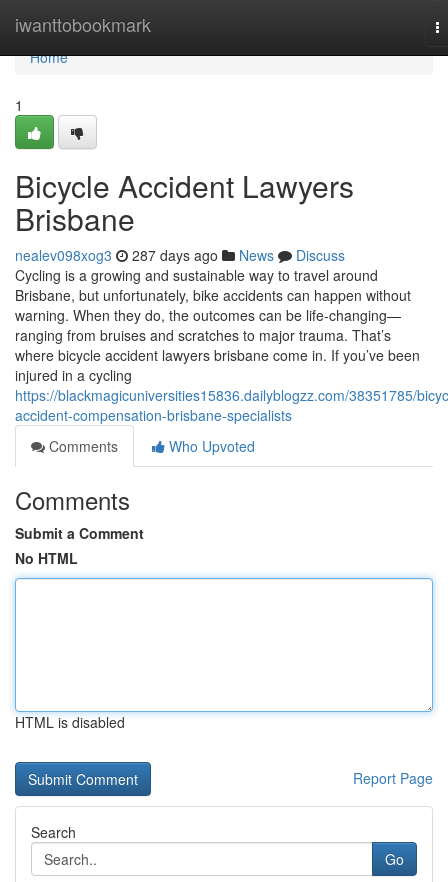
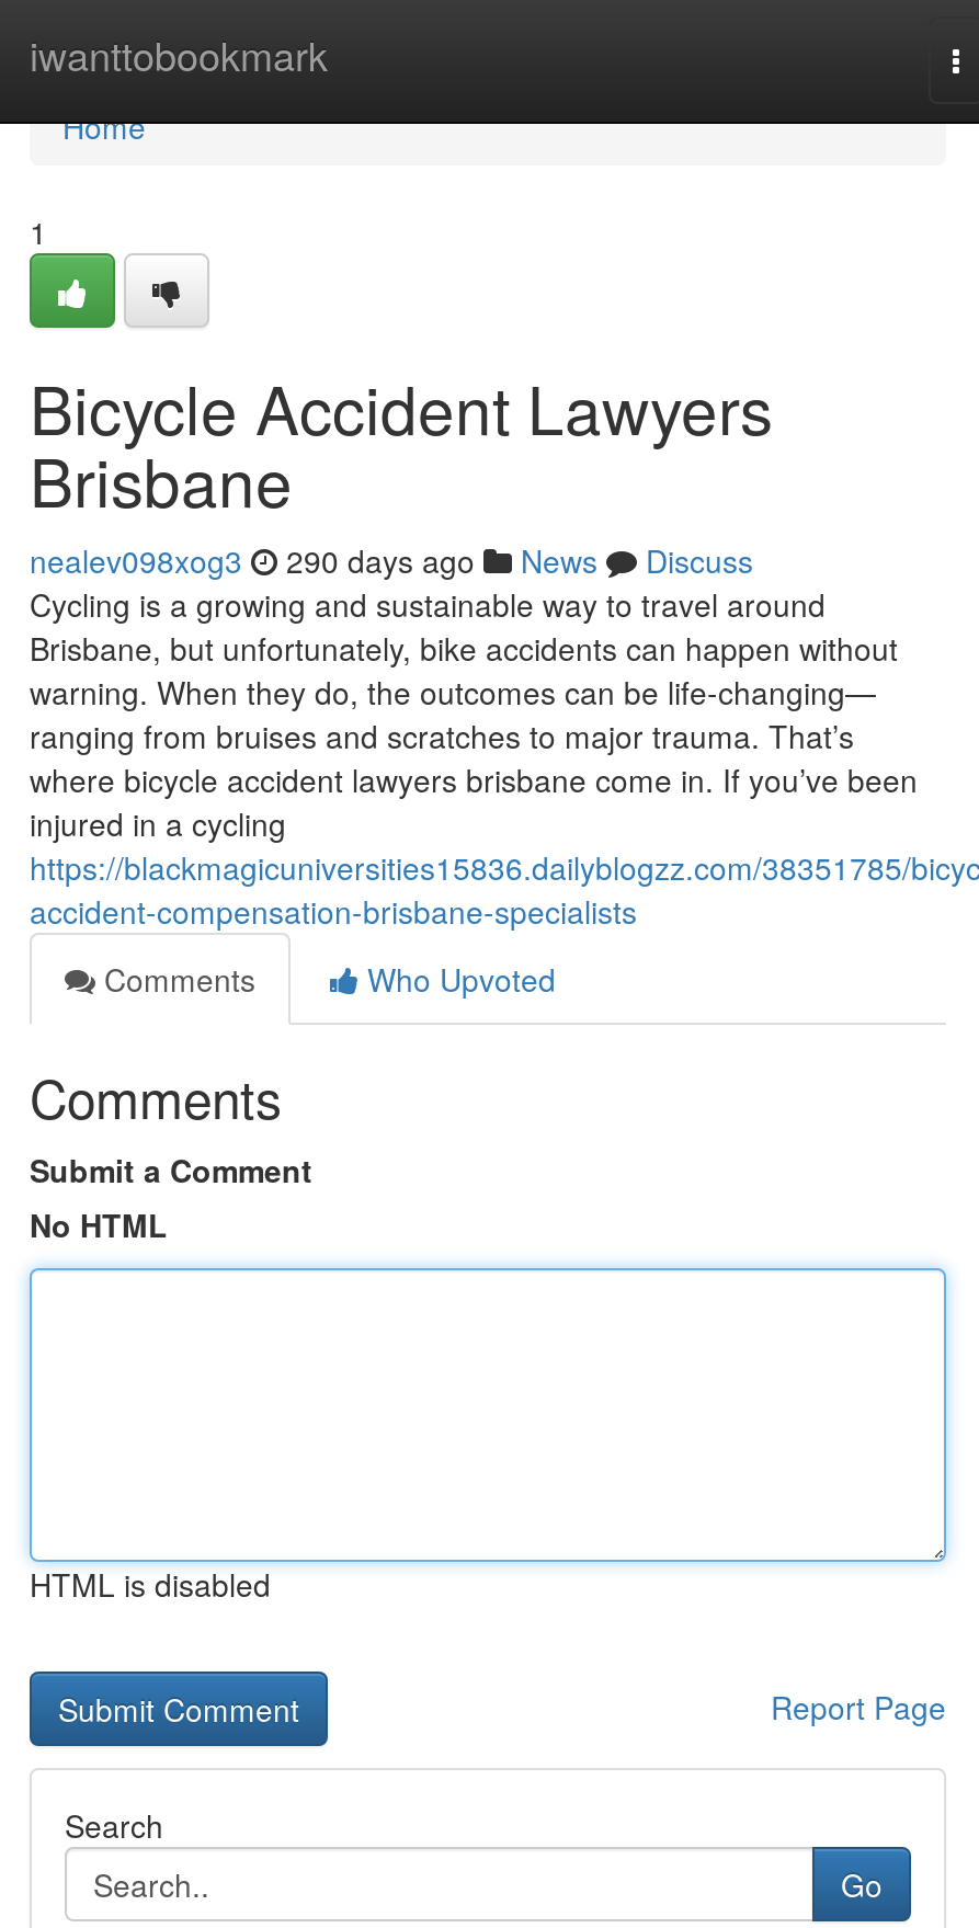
[15,245,345,265] nealev098xog3 287 days ago News Discuss -> [30,538,753,582] nealev098xog3 290 days ago News Discuss

